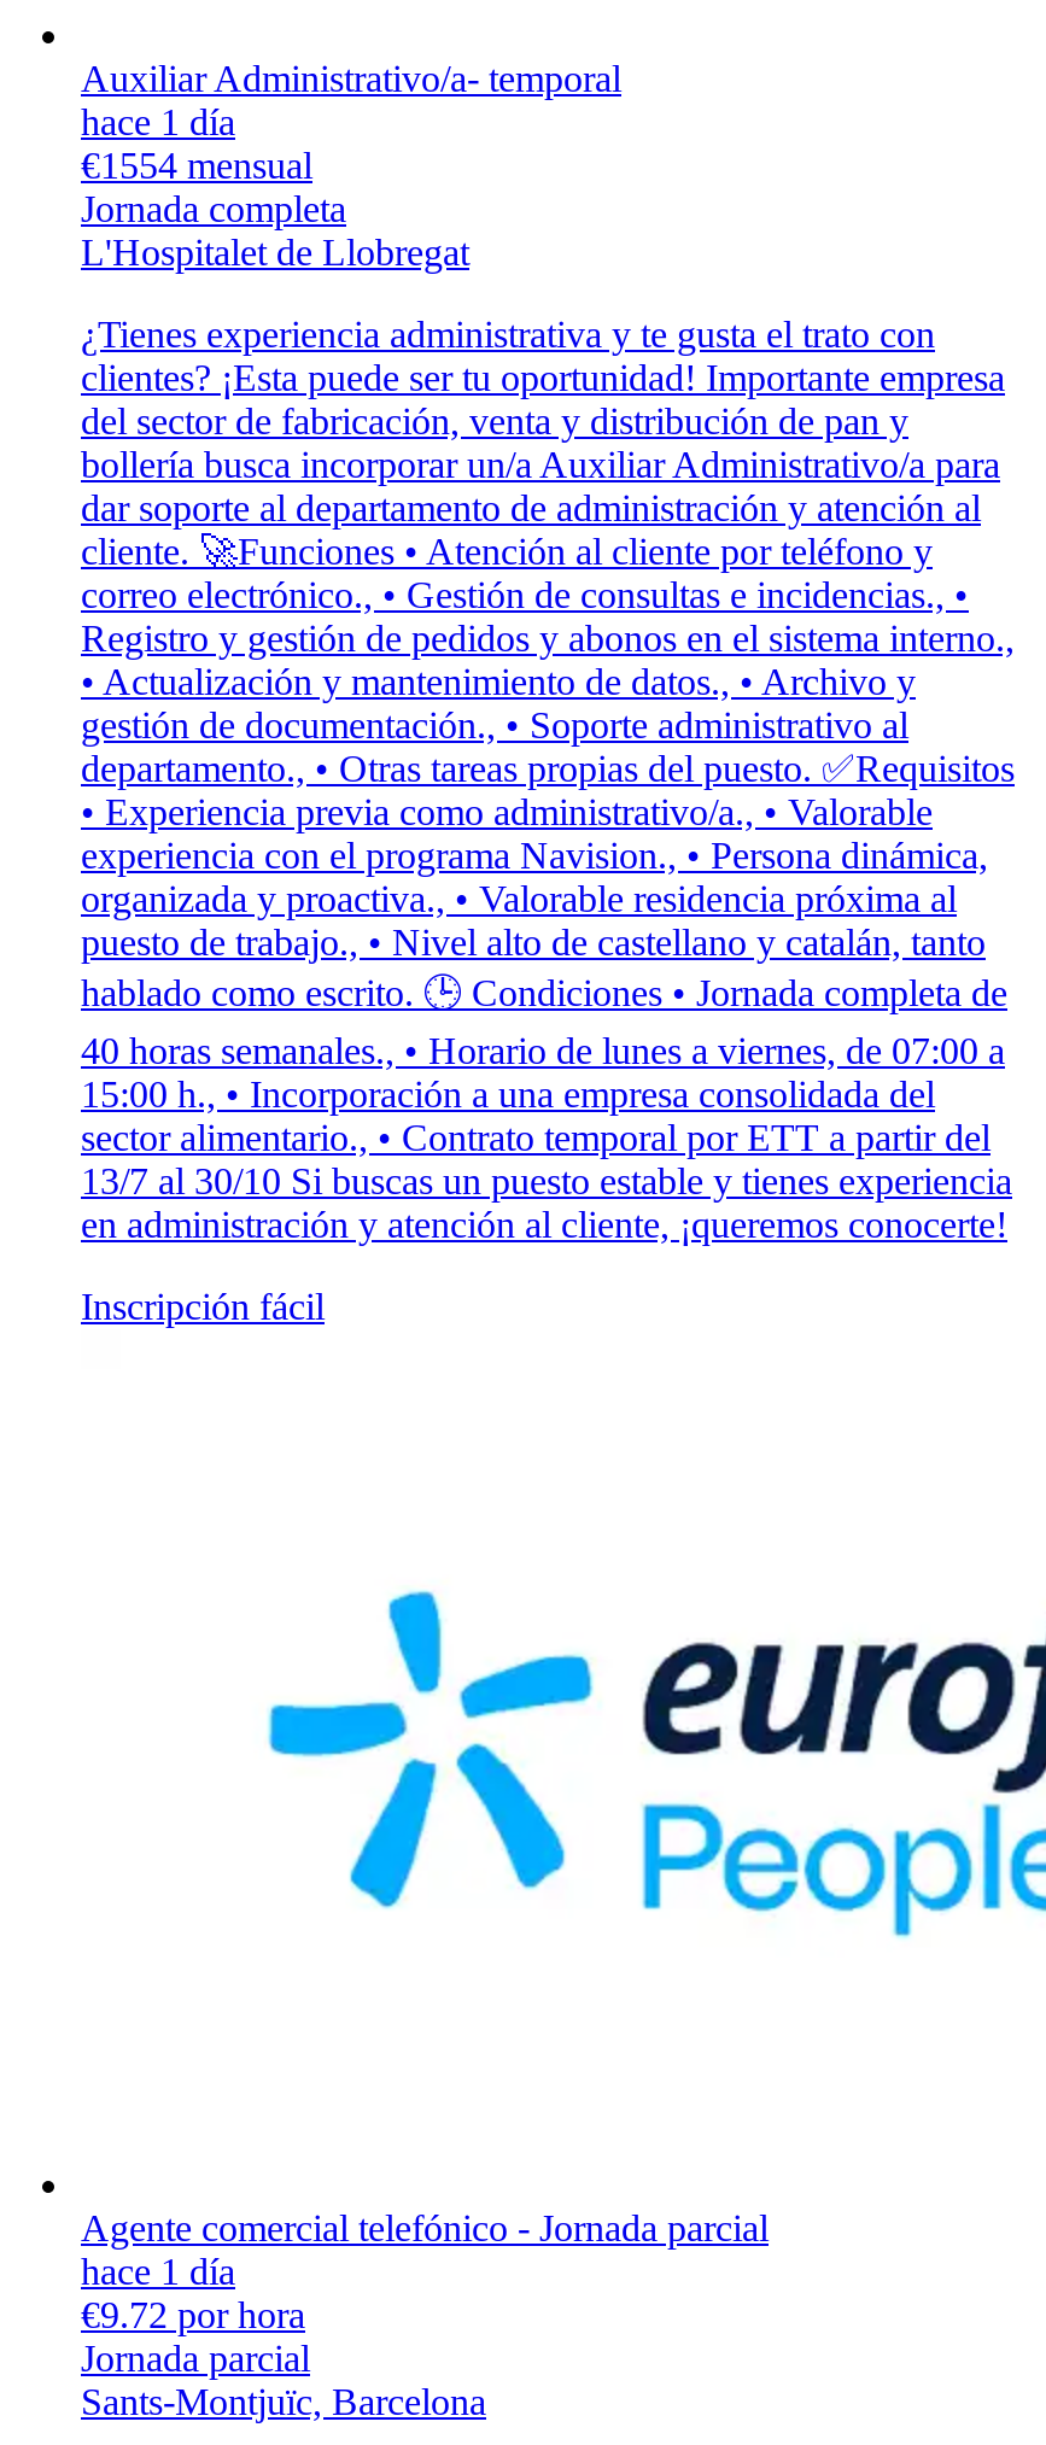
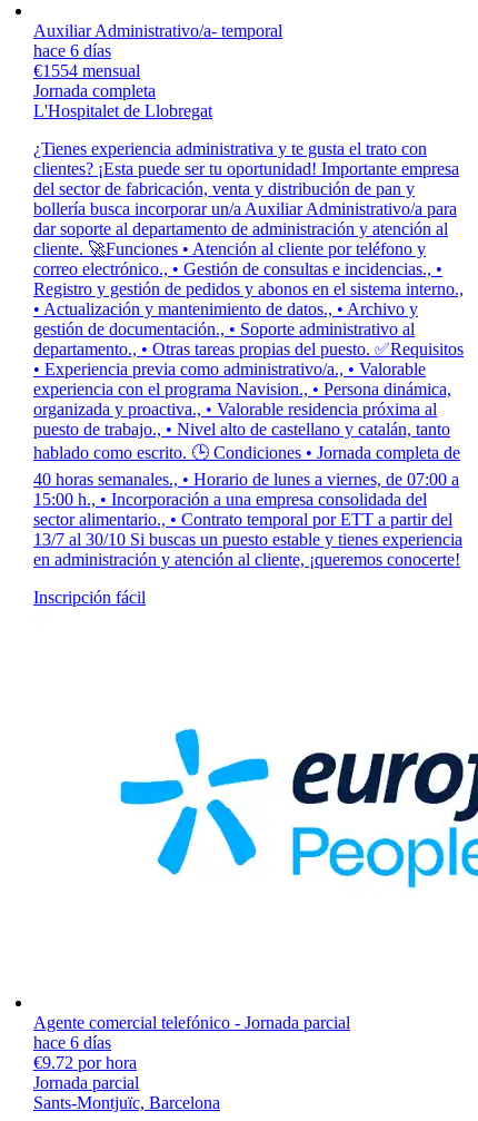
[81,101,235,142] hace 1 día -> [33,41,111,60] hace 6 días
[81,2251,235,2292] hace 1 día -> [33,1033,111,1052] hace 6 días

